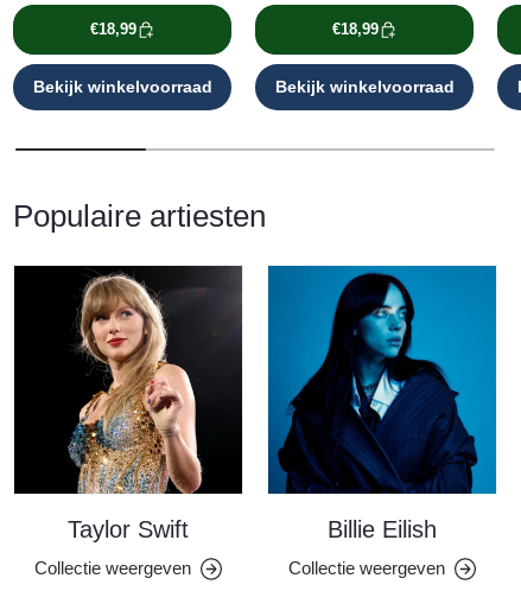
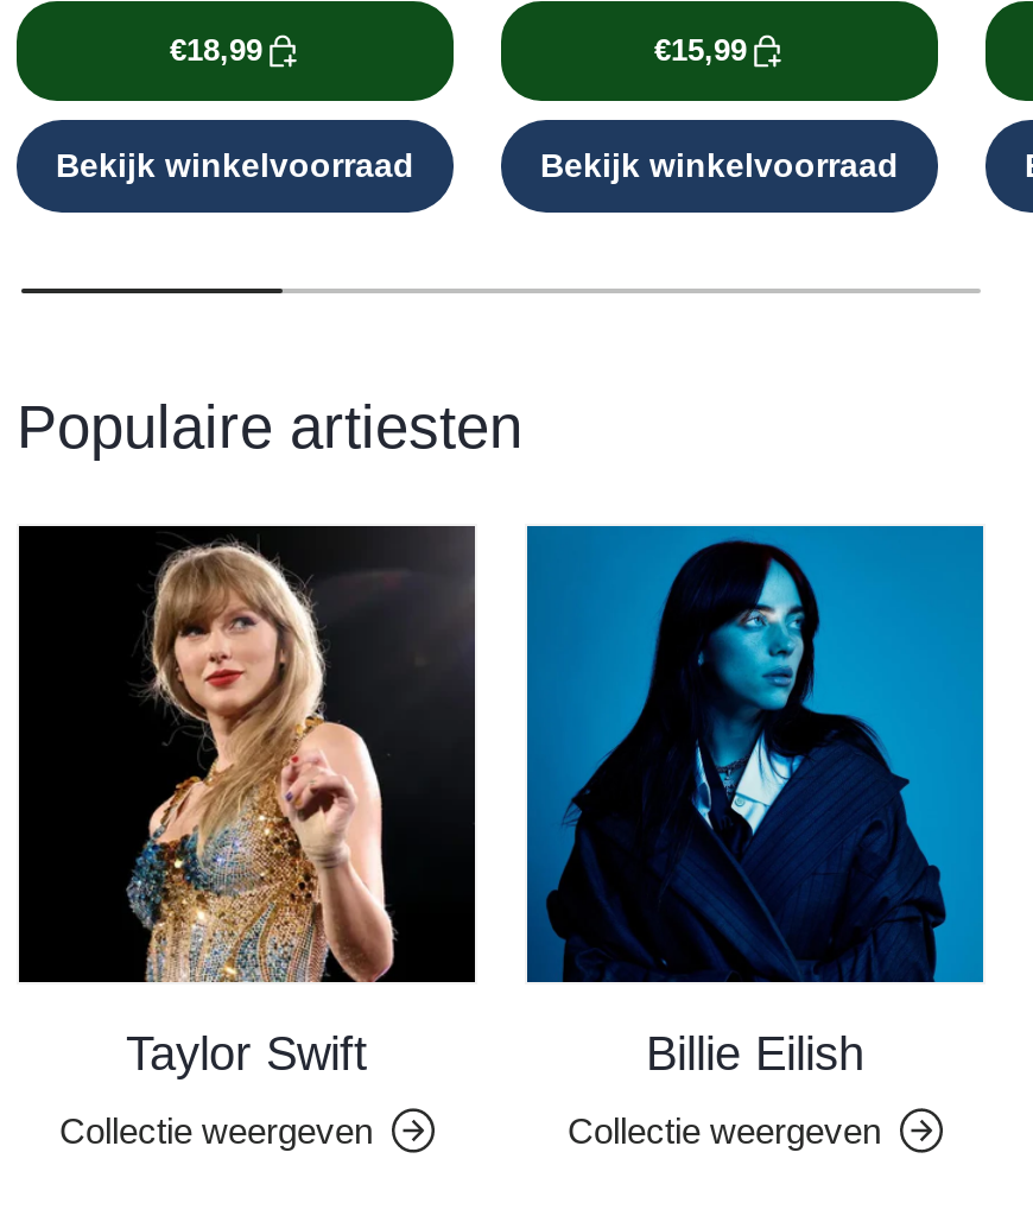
[332,20,378,38] €18,99 -> [654,33,747,69] €15,99

